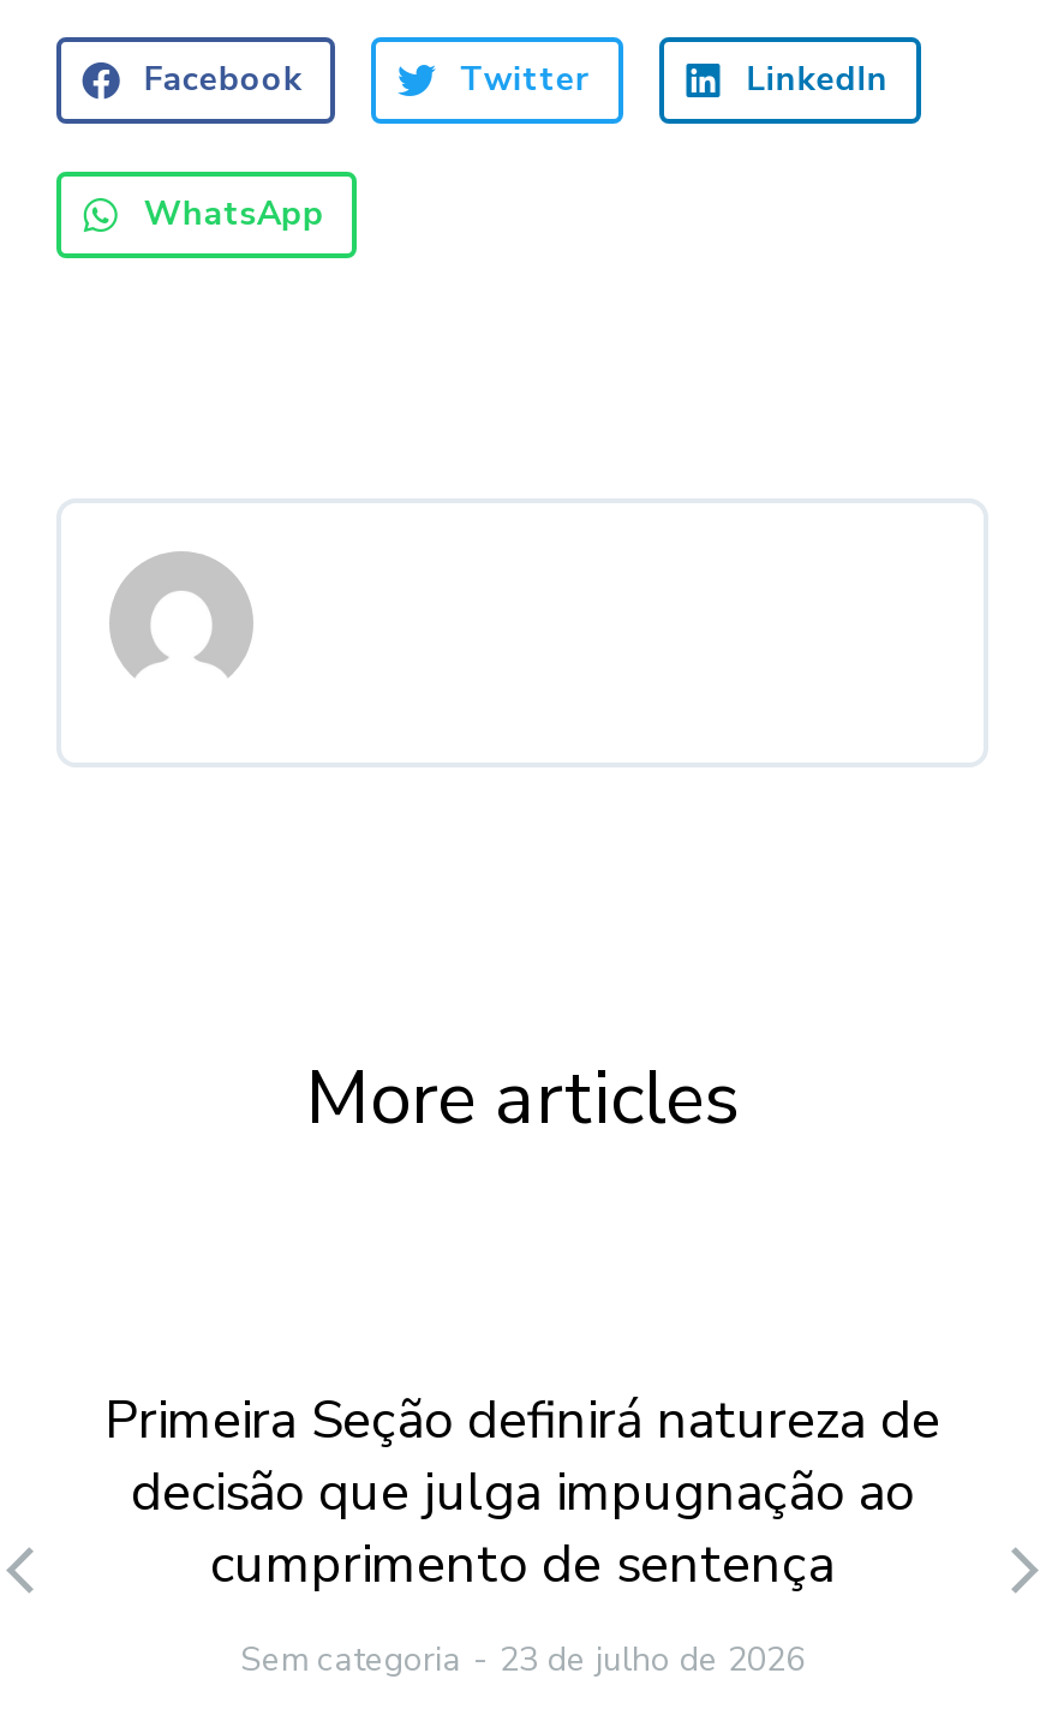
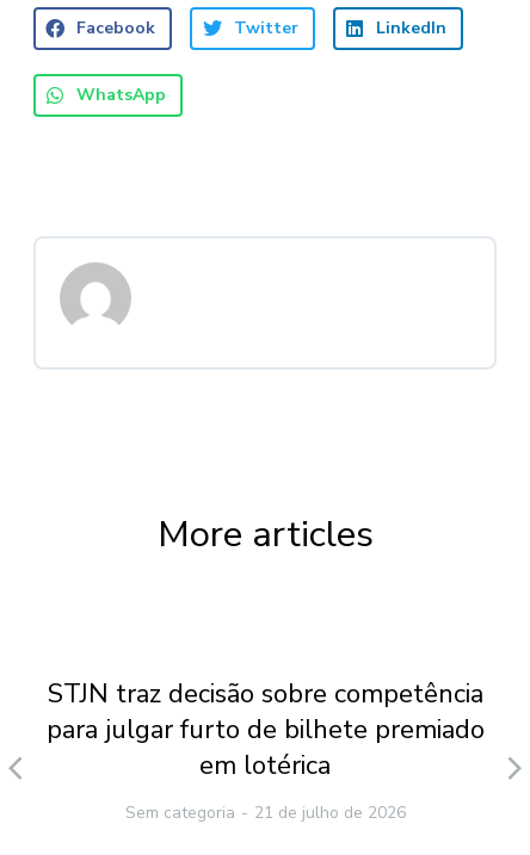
[104,1385,940,1601] Primeira Seção definirá natureza de | decisão que julga impugnação ao | cumprimento de sentença -> [46,676,484,783] STJN traz decisão sobre competência | para julgar furto de bilhete premiado | em lotérica
[240,1637,805,1683] Sem categoria 23 de julho de 2026 -> [125,801,405,824] Sem categoria 21 de julho de 2026

